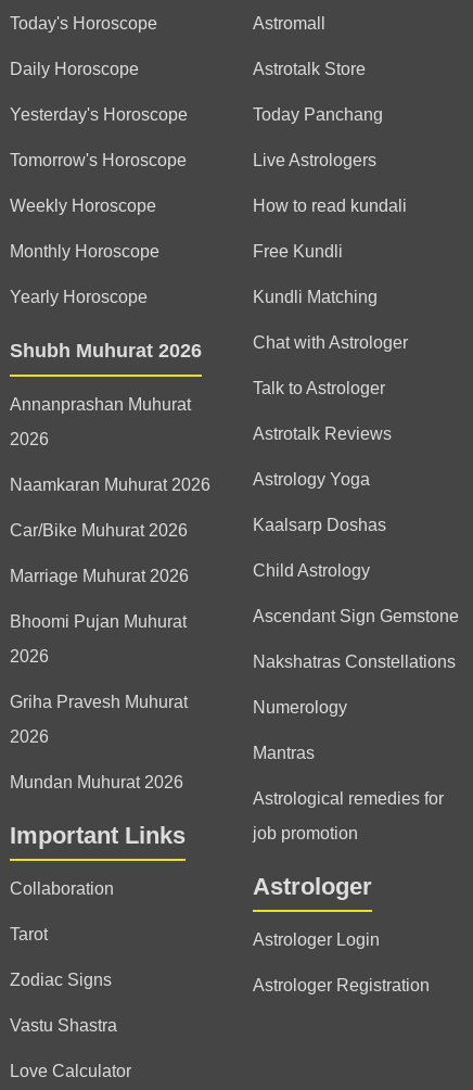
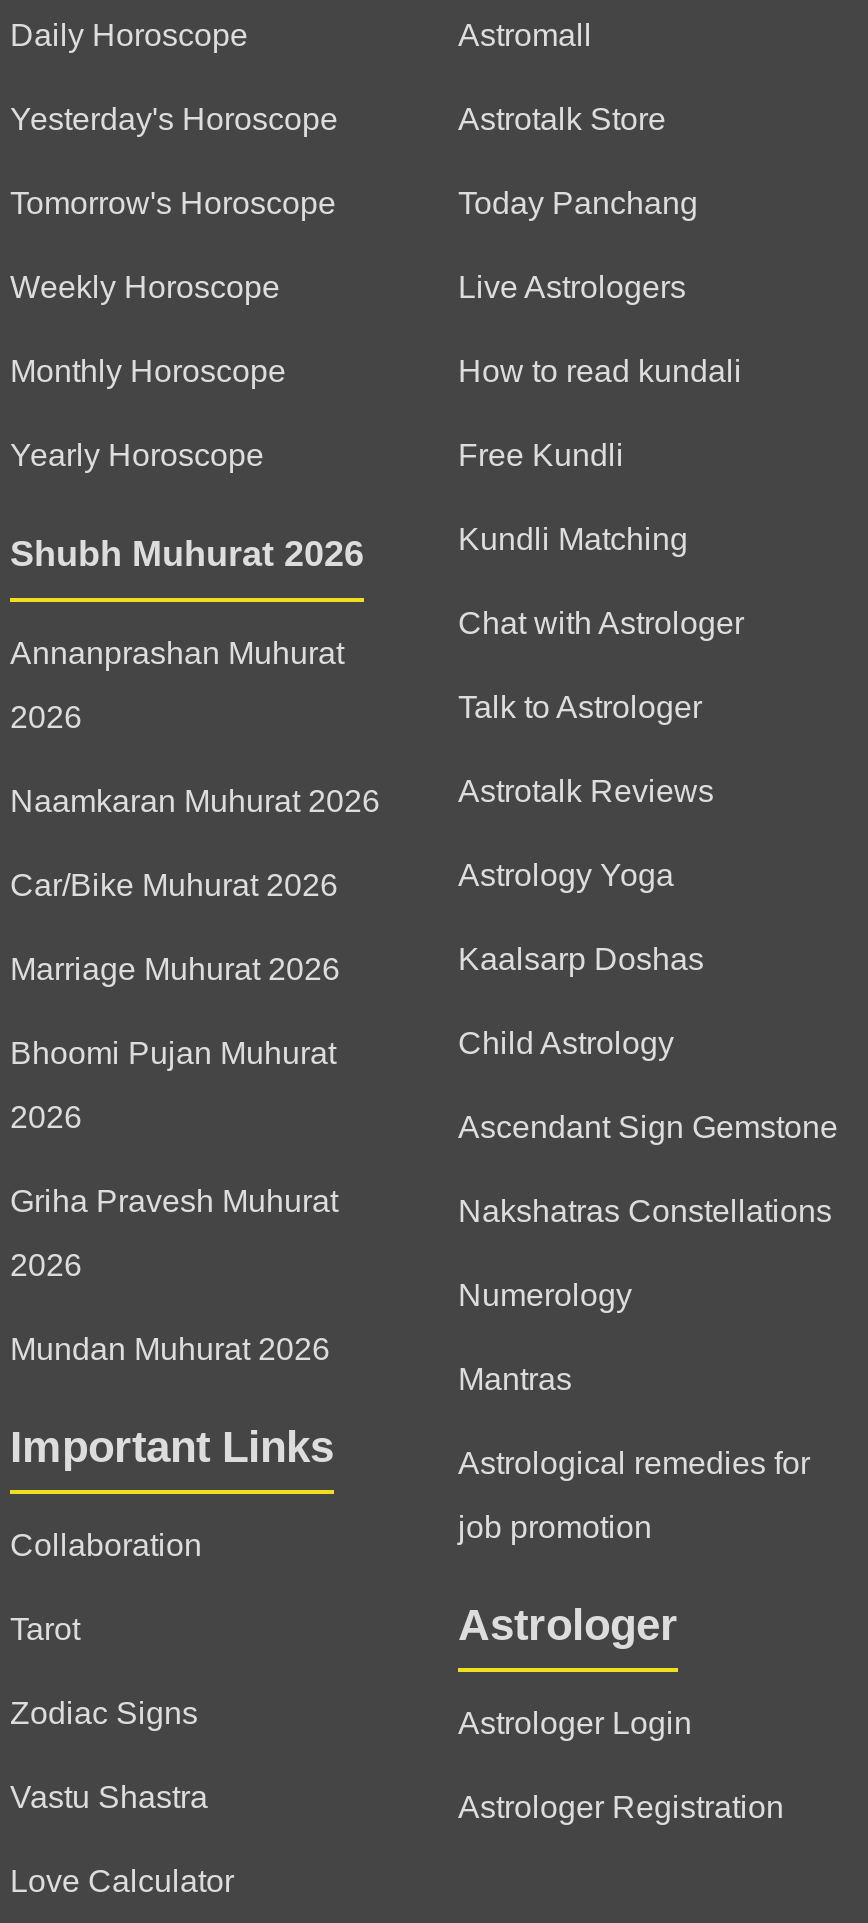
[10,14,157,33] Today's Horoscope -> none

